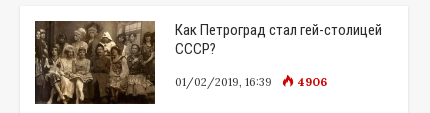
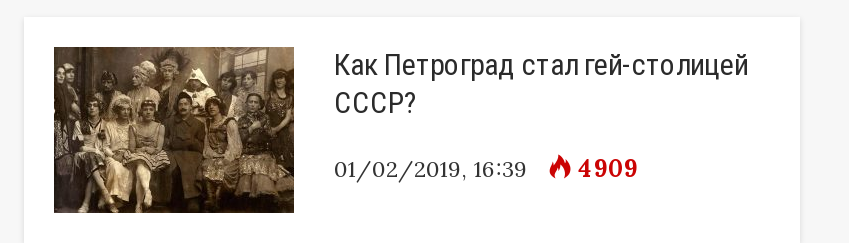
[175,74,327,89] 01/02/2019, 16:39 4906 -> [334,153,638,183] 01/02/2019, 16:39 4909

